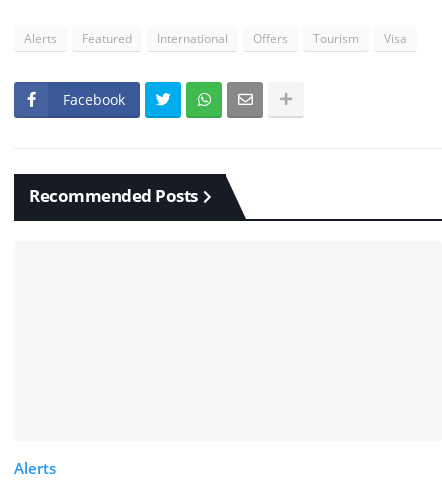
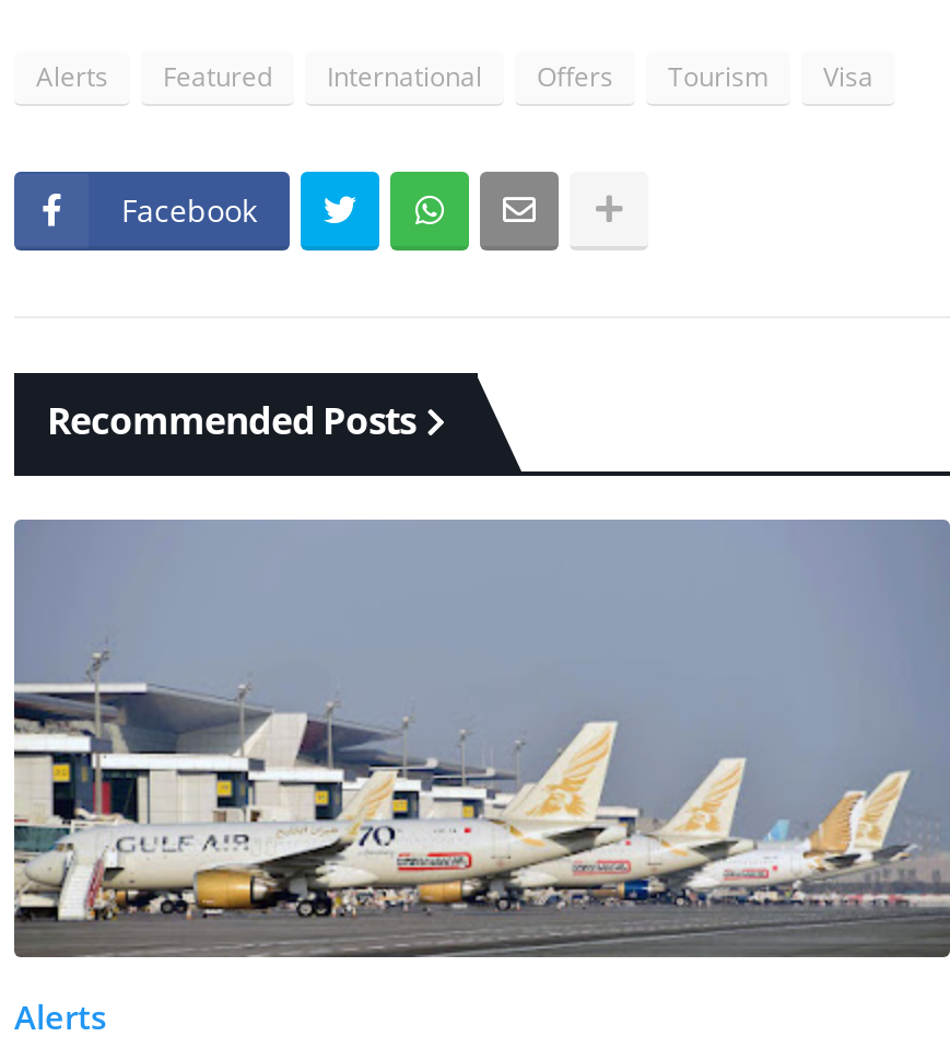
none -> [12,517,943,959] [image]

